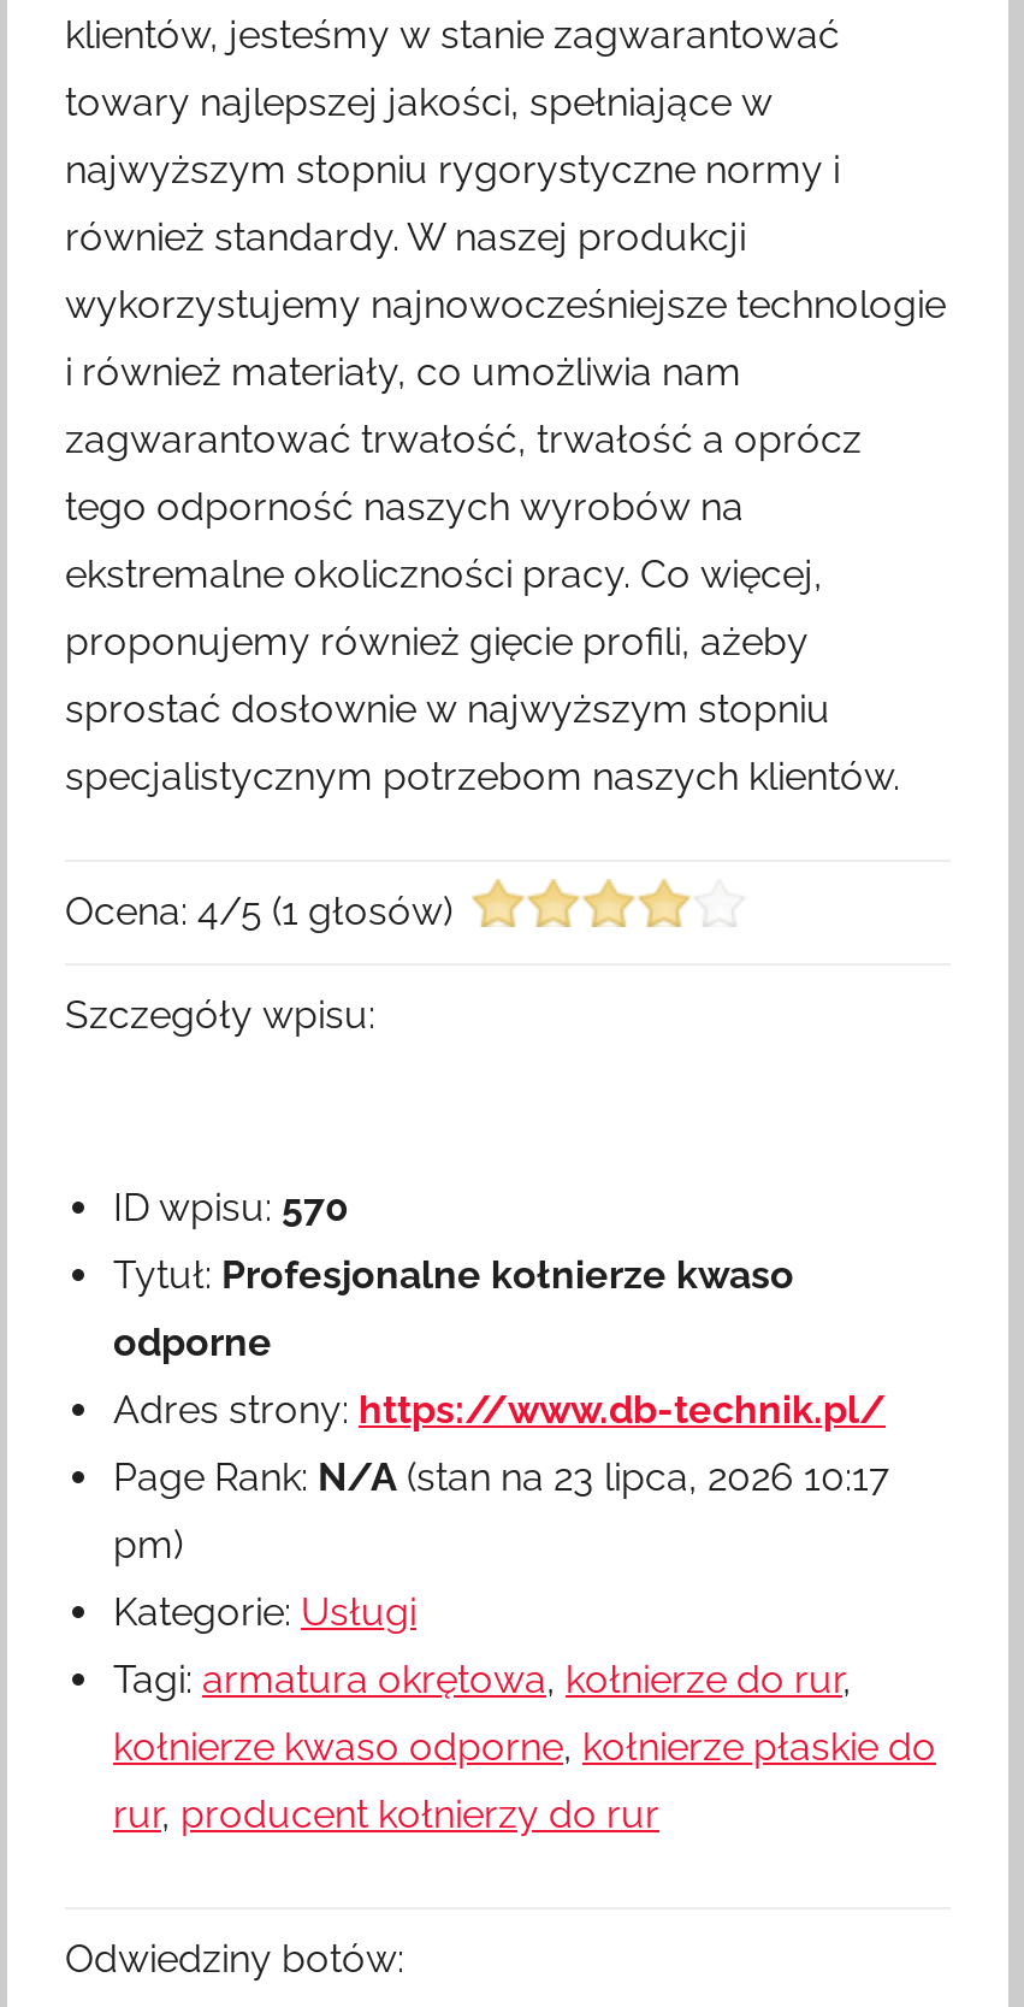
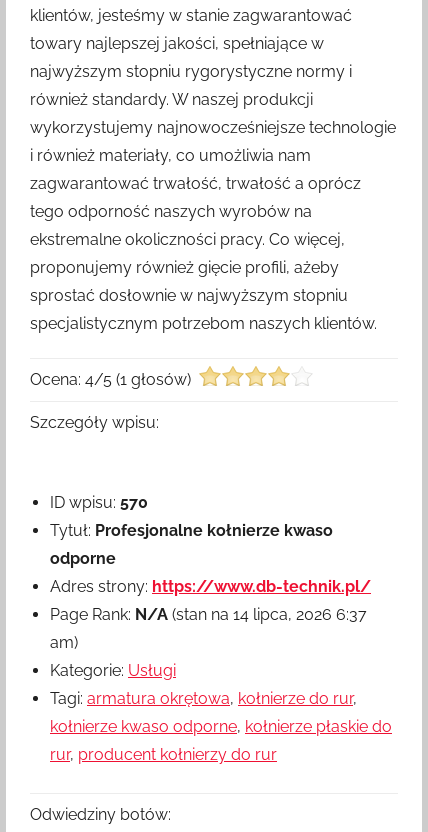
[113,1453,890,1499] Page Rank: N/A (stan na 23 lipca, 2026 10:17 -> [50,604,367,623] Page Rank: N/A (stan na 14 lipca, 2026 6:37
[113,1521,183,1566] pm) -> [50,632,78,651] am)

